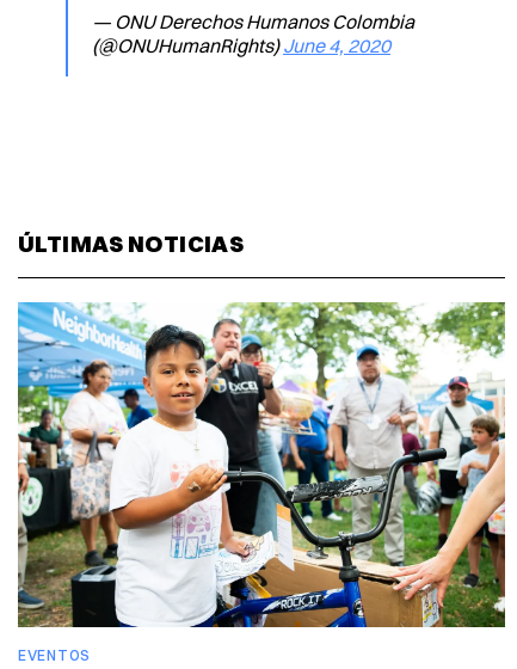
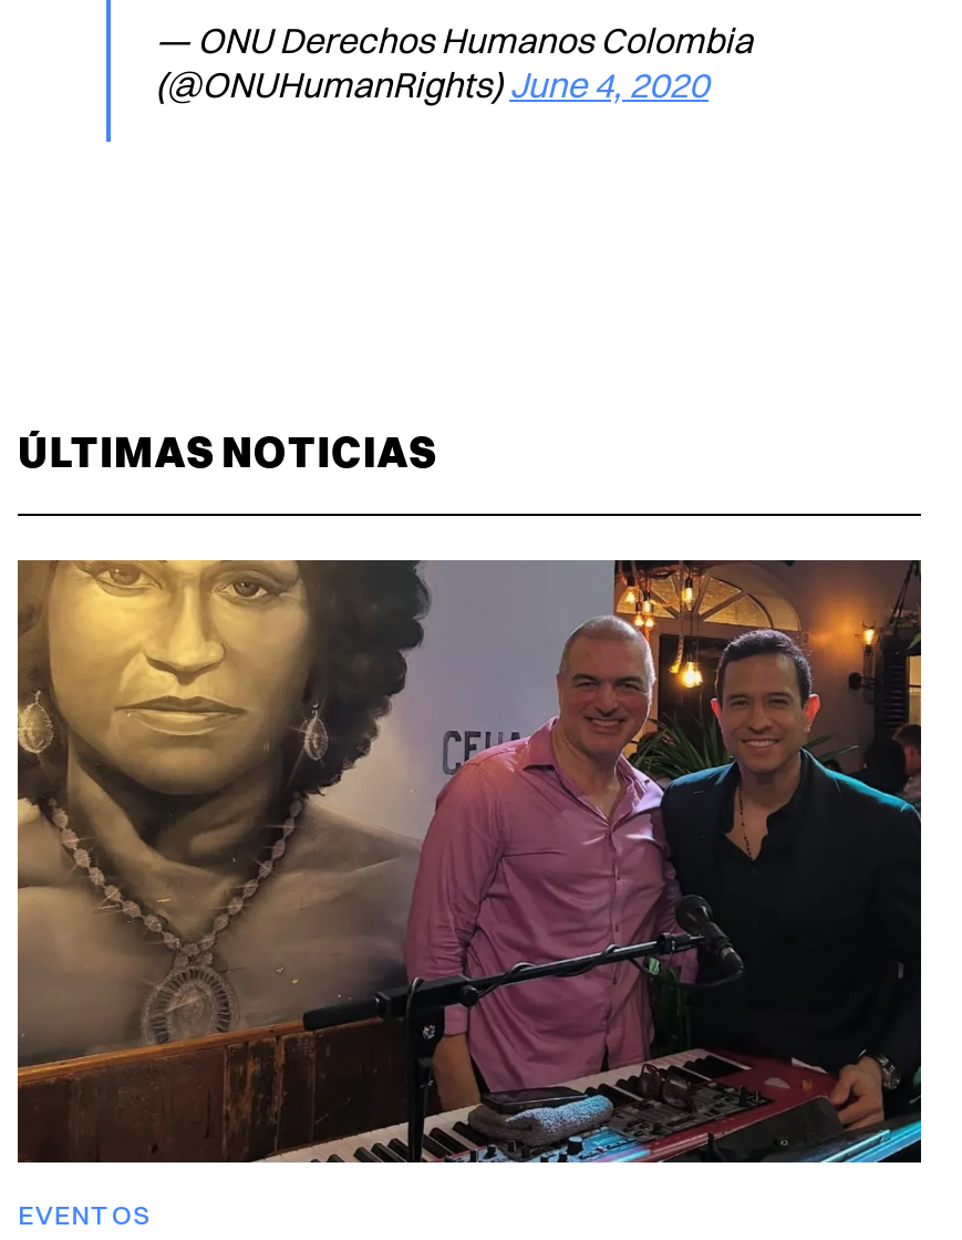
[17,301,506,628] [image] -> [15,558,923,1165] [image]

